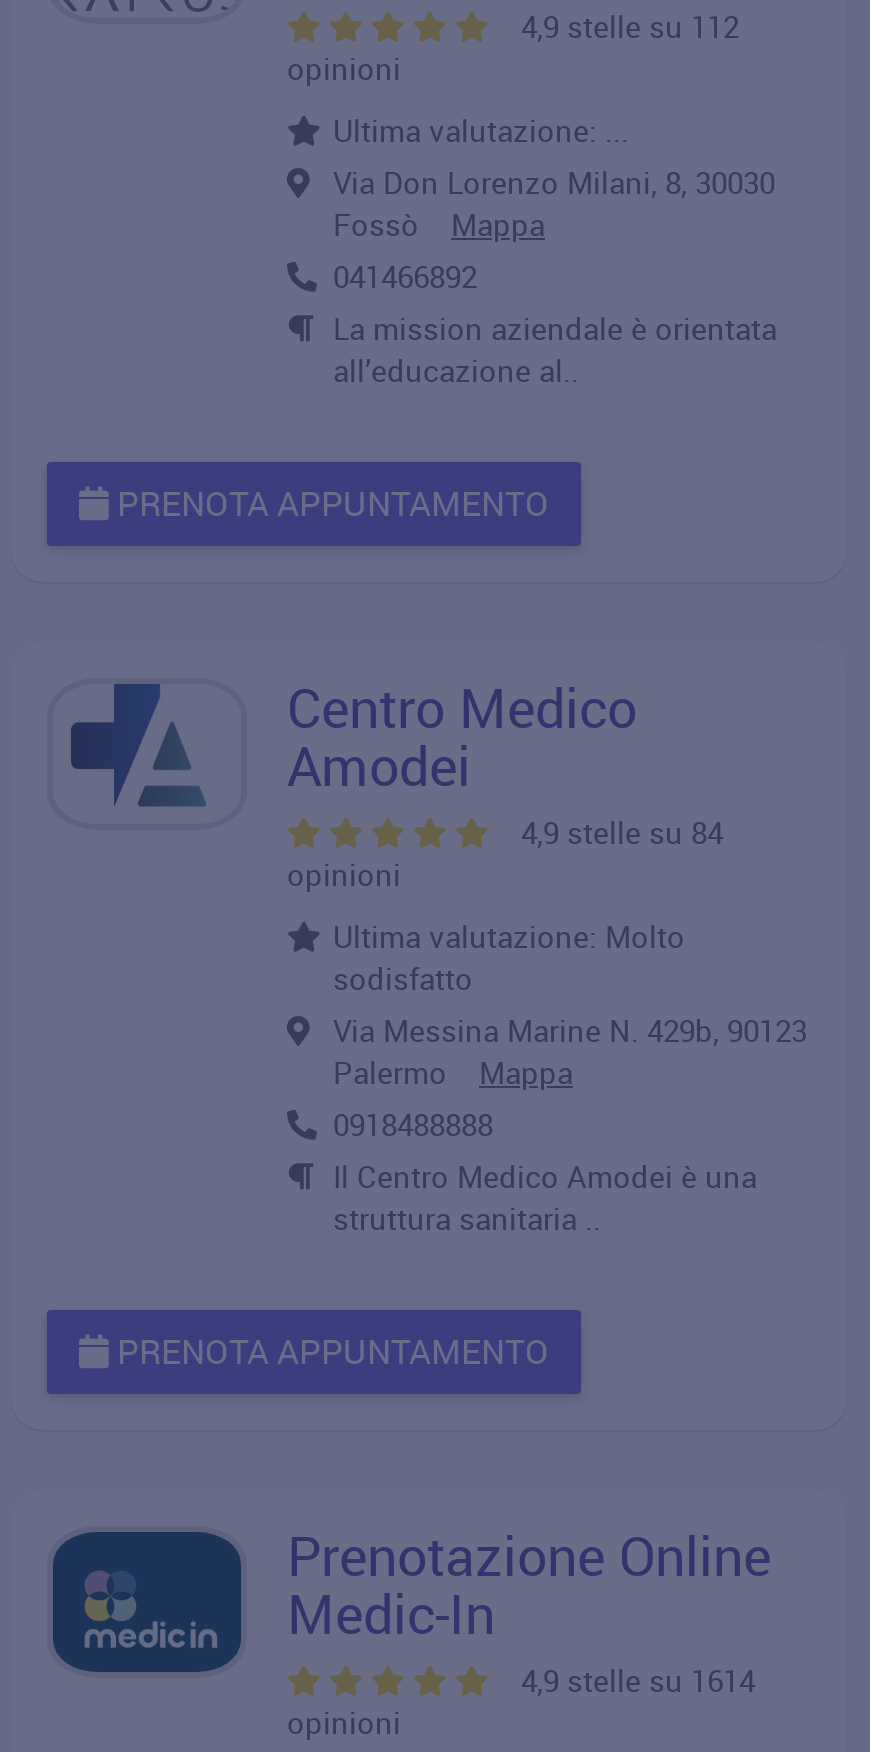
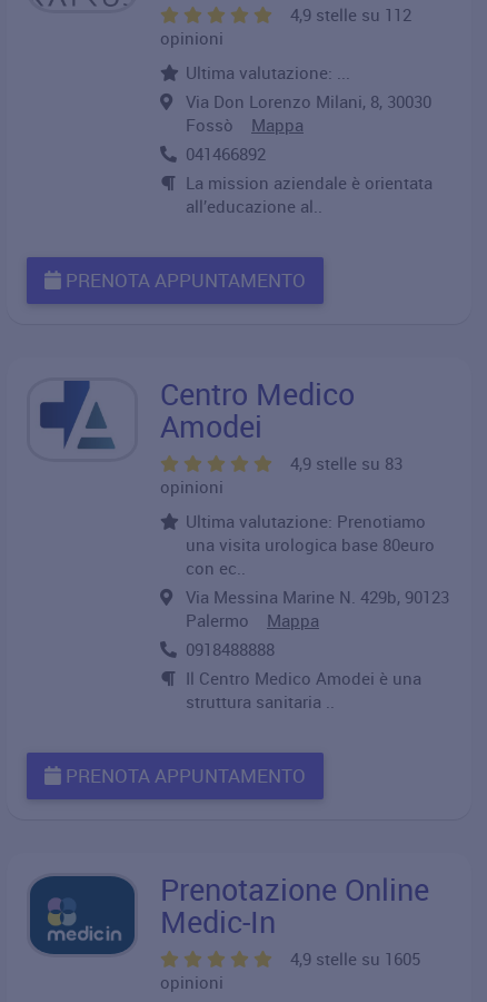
[521,812,723,852] 4,9 stelle su 84 -> [290,452,402,474] 4,9 stelle su 83
[333,916,685,998] Ultima valutazione: Molto | sodisfatto -> [186,510,435,579] Ultima valutazione: Prenotiamo | una visita urologica base 80euro | con ec..
[521,1660,755,1700] 4,9 stelle su 1614 -> [290,947,420,970] 4,9 stelle su 1605

